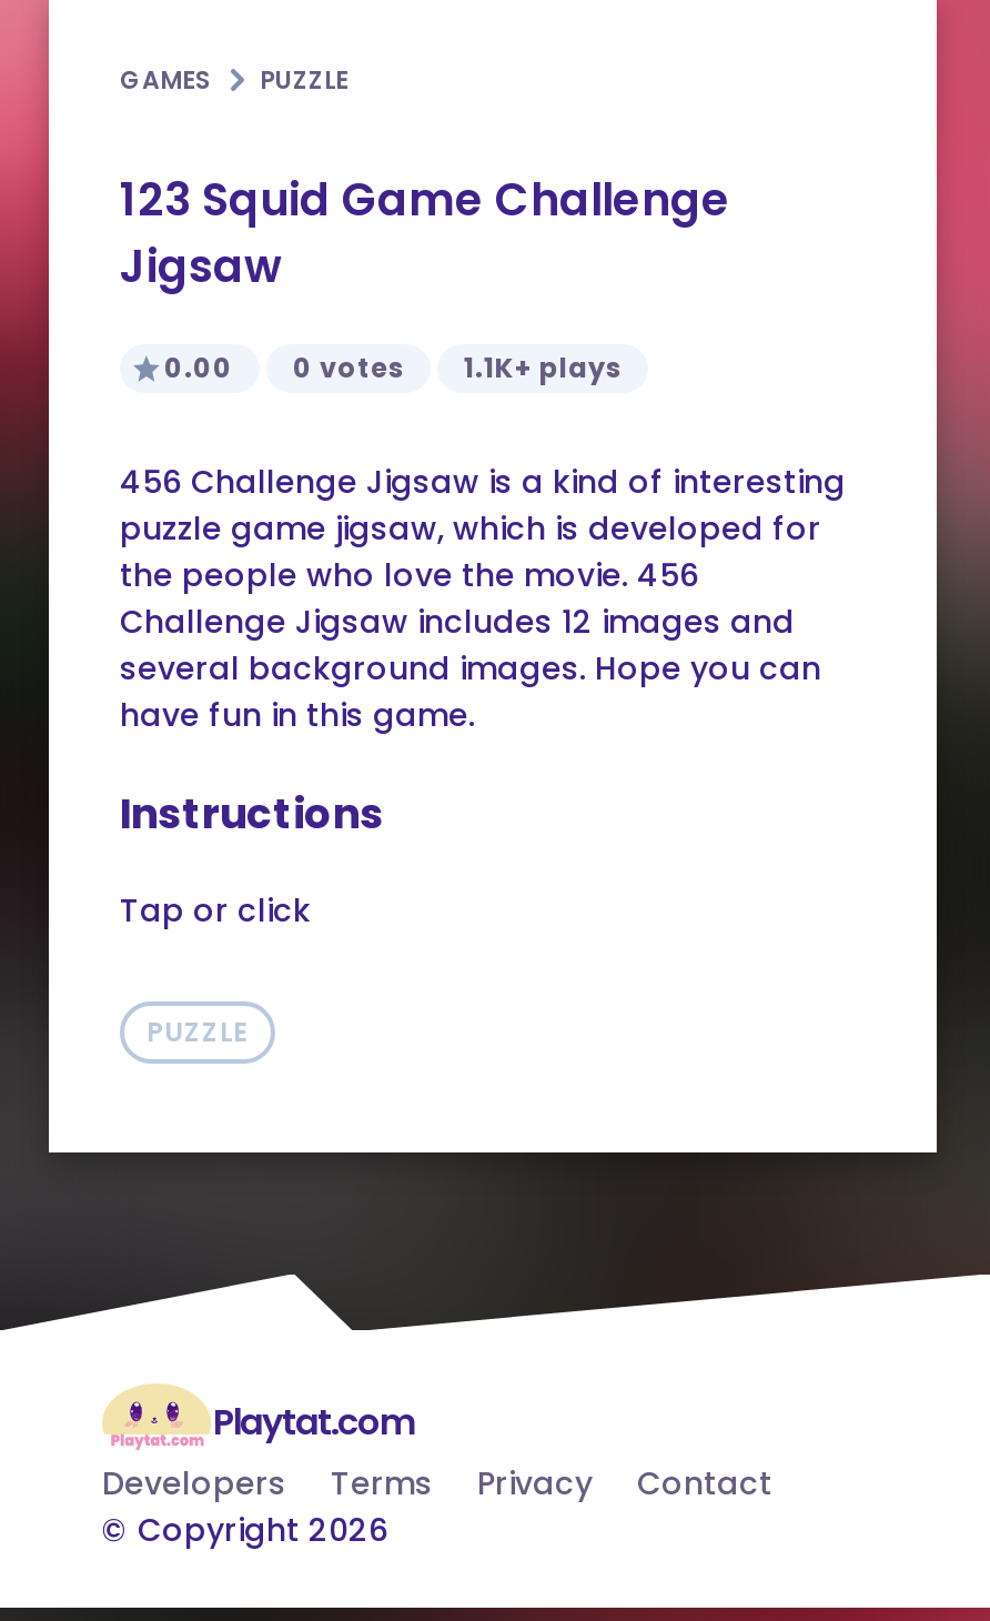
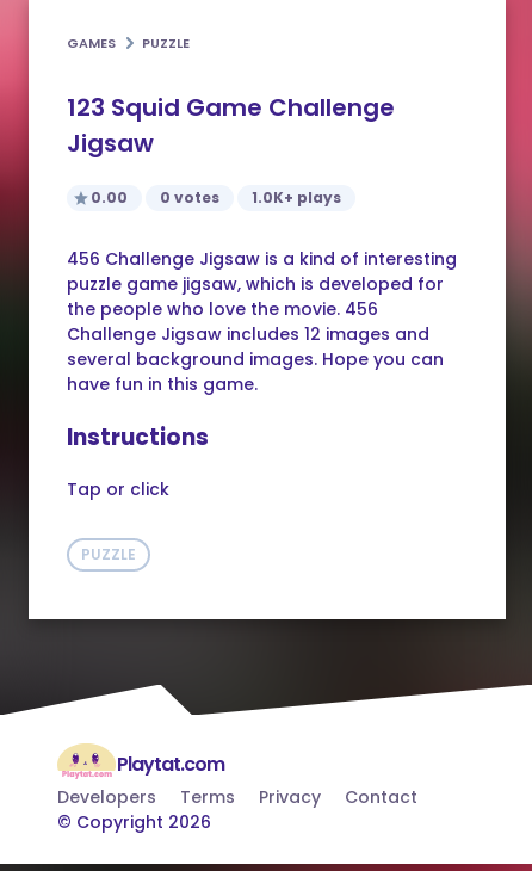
[164,349,622,387] 0.00 0 votes 1.1K+ plays -> [91,188,341,208] 0.00 0 votes 1.0K+ plays

